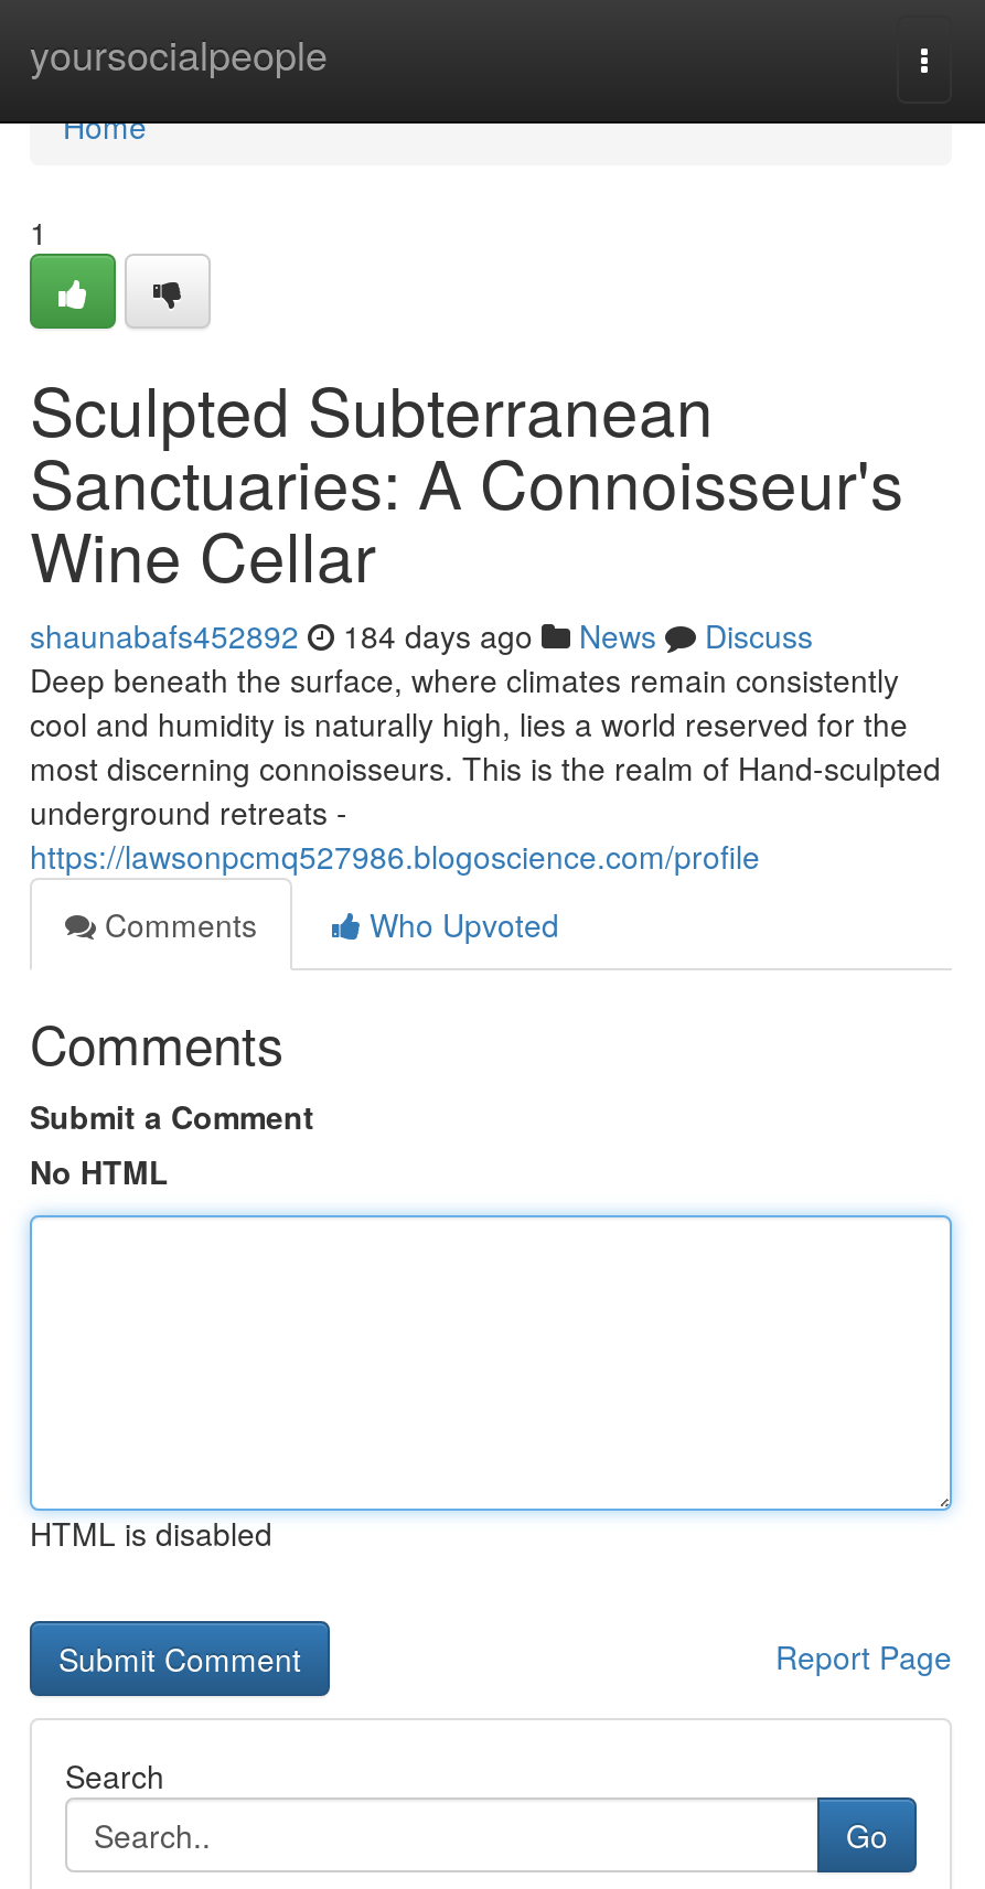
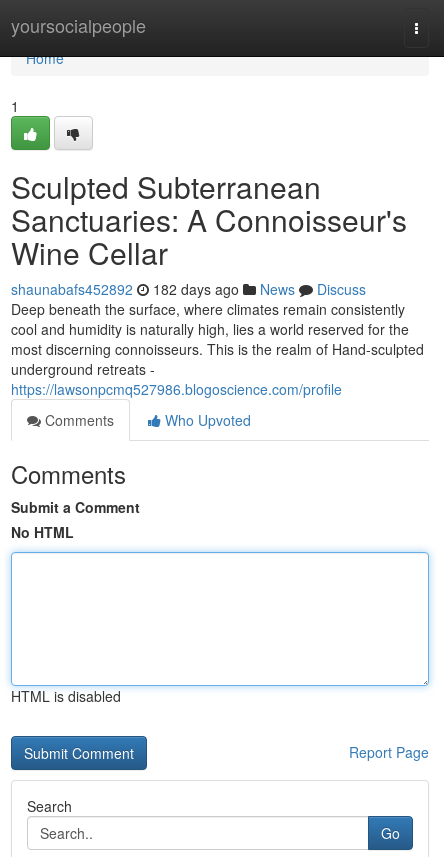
[30,613,813,657] shaunabafs452892 184 days ago News Discuss -> [11,279,366,299] shaunabafs452892 182 days ago News Discuss

